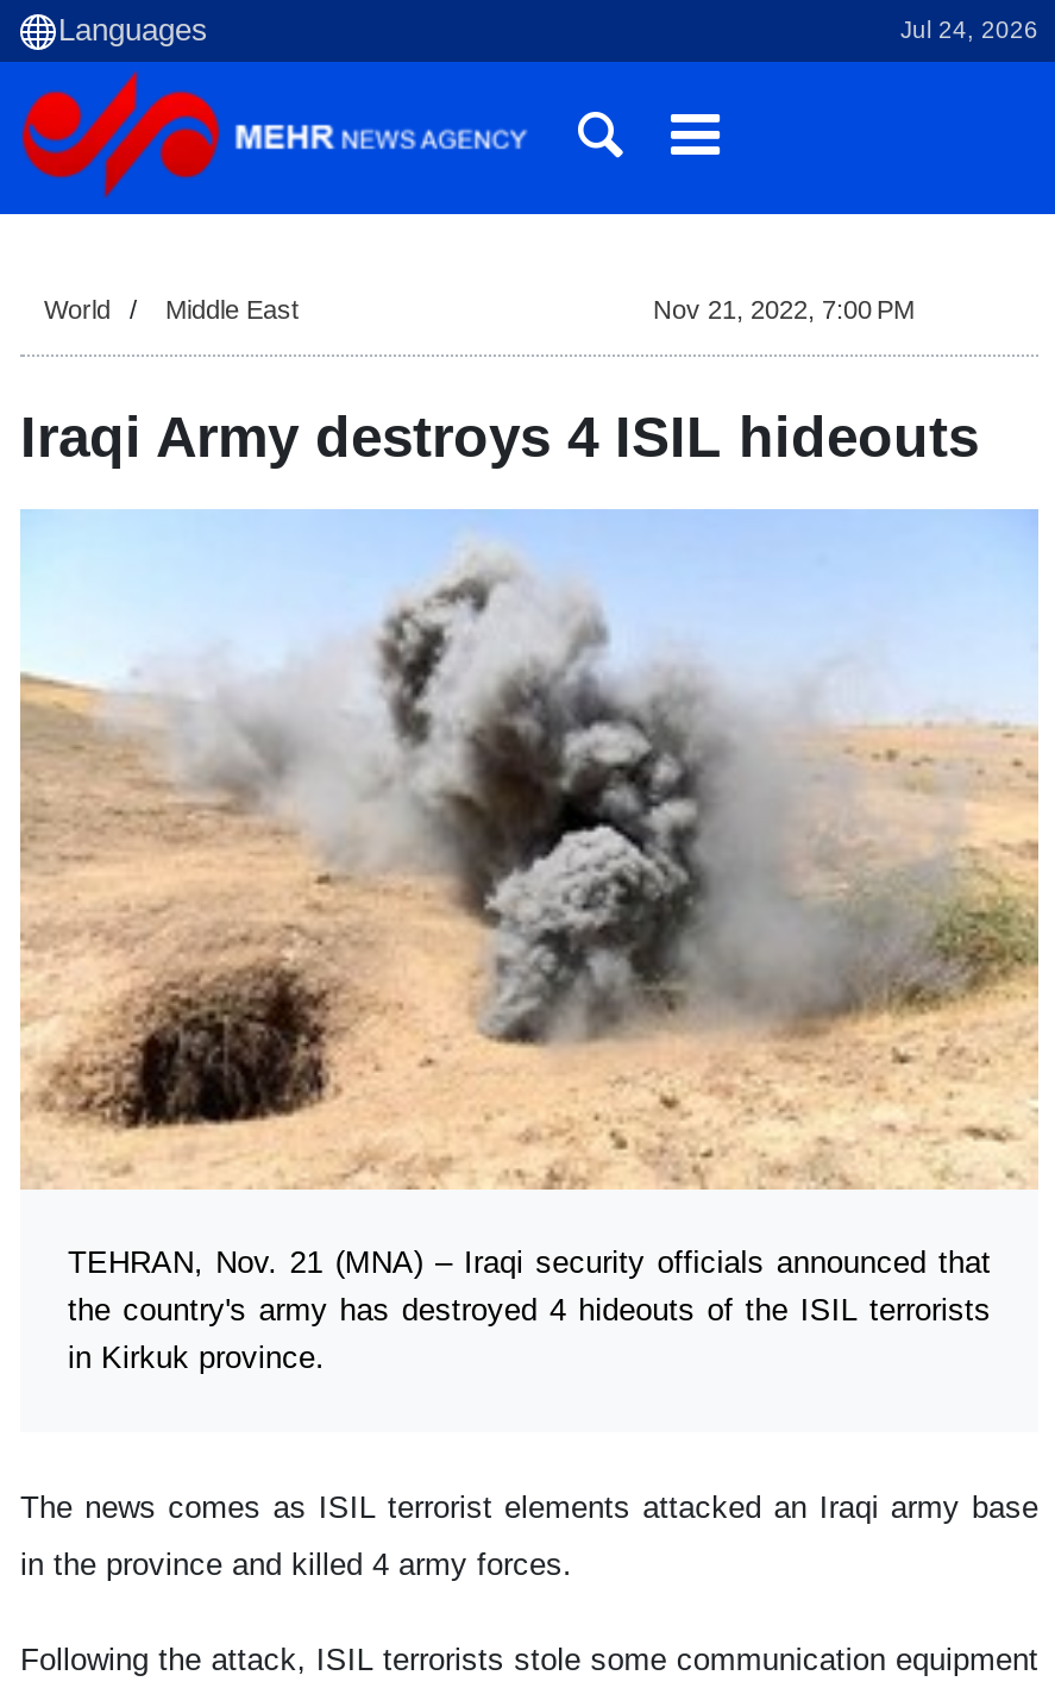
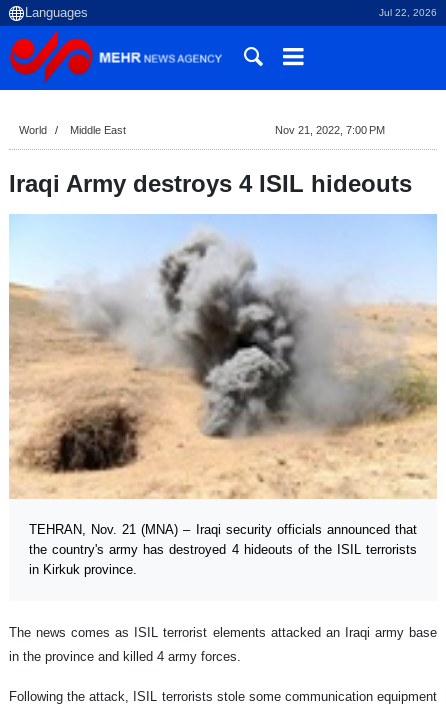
[900,17,1038,43] Jul 24, 2026 -> [379,7,437,18] Jul 22, 2026

